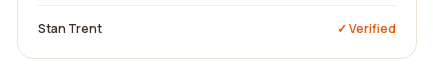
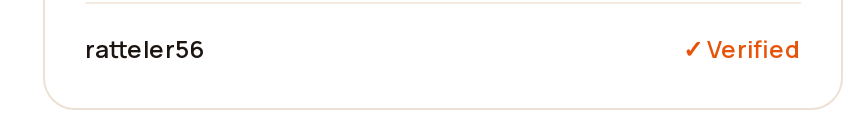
[38,20,102,37] Stan Trent -> [85,32,205,66] ratteler56

